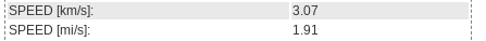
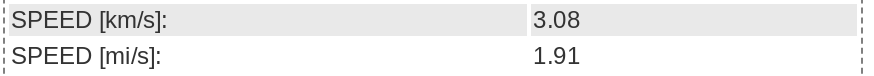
[292,3,319,18] 3.07 -> [533,6,581,34] 3.08

